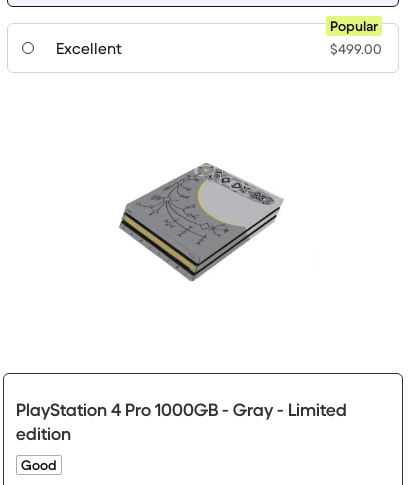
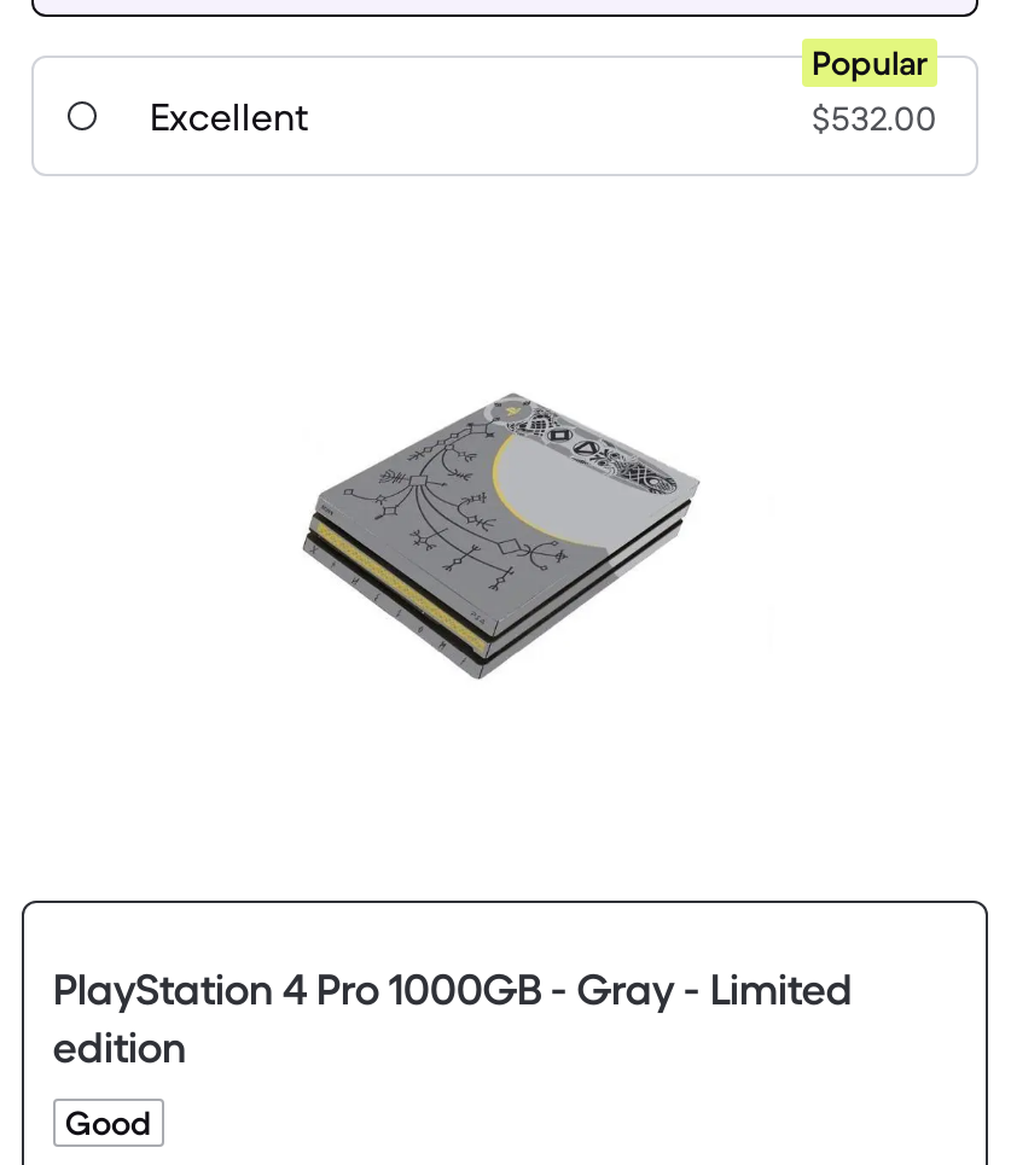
[330,40,382,58] $499.00 -> [812,98,937,141] $532.00

